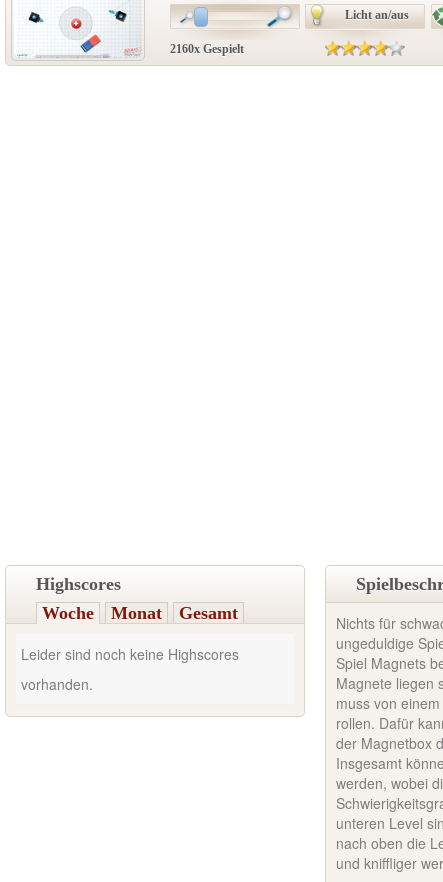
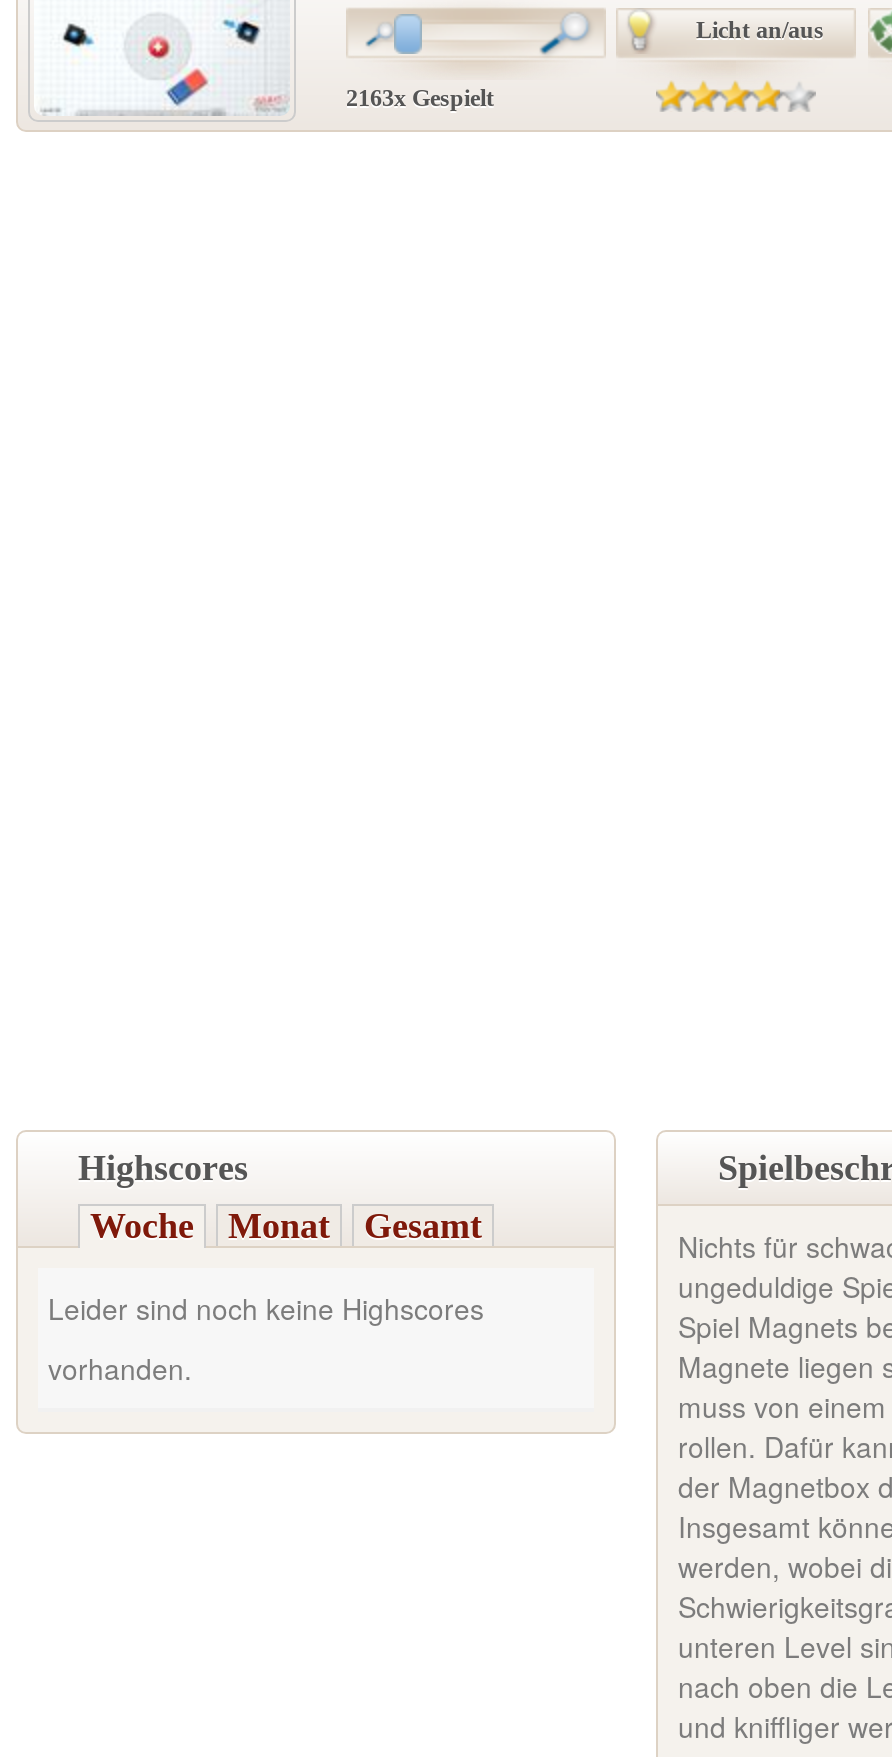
[170,42,244,56] 2160x Gespielt -> [346,84,494,112] 2163x Gespielt

